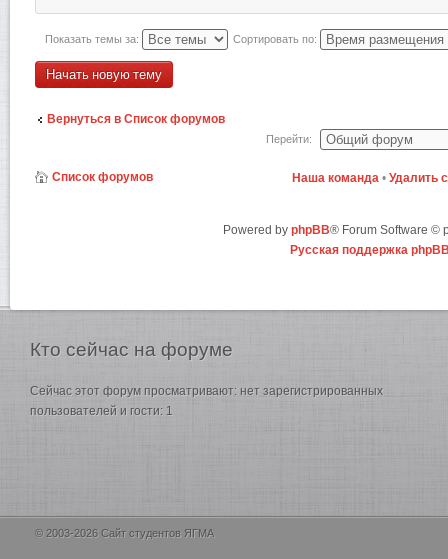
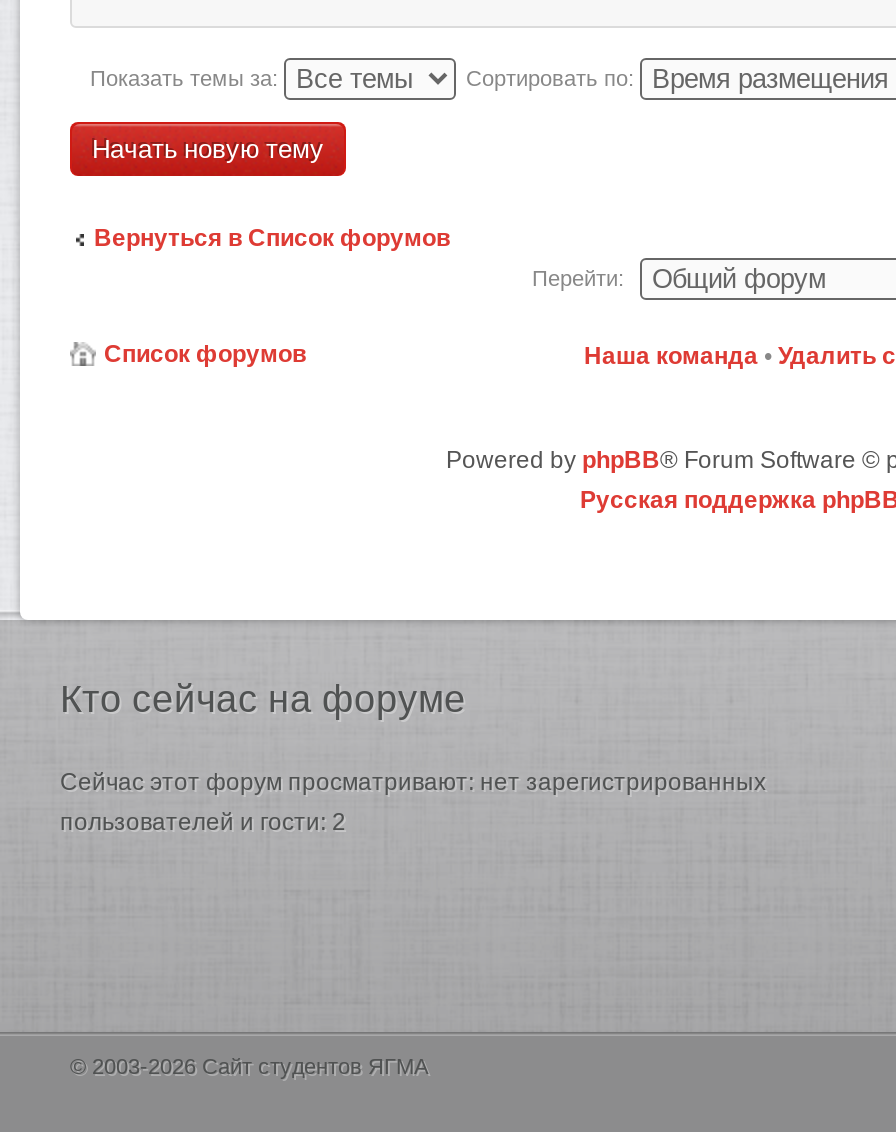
[30,404,173,418] пользователей и гости: 1 -> [60,807,346,835] пользователей и гости: 2

